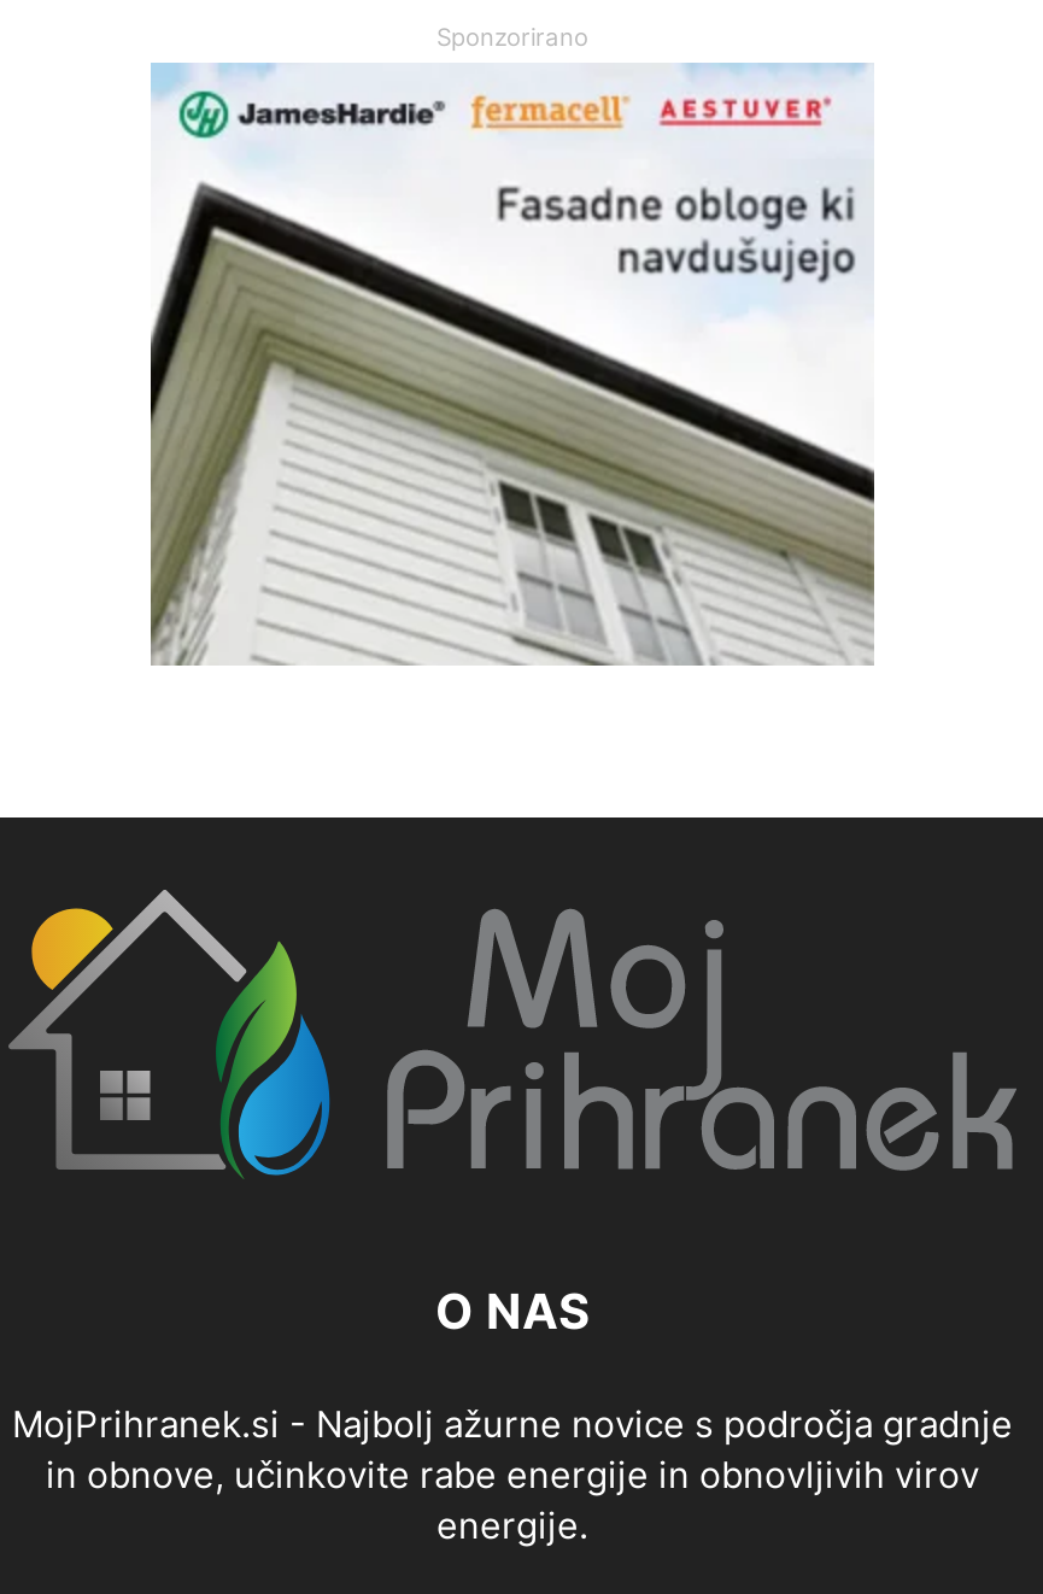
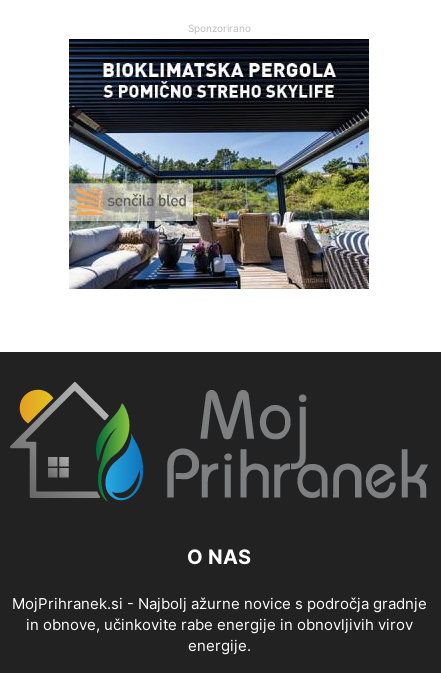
[148,63,874,666] [image] -> [68,38,370,290] [image]

